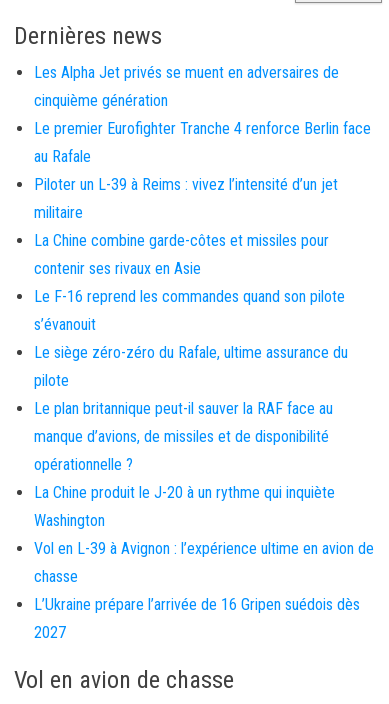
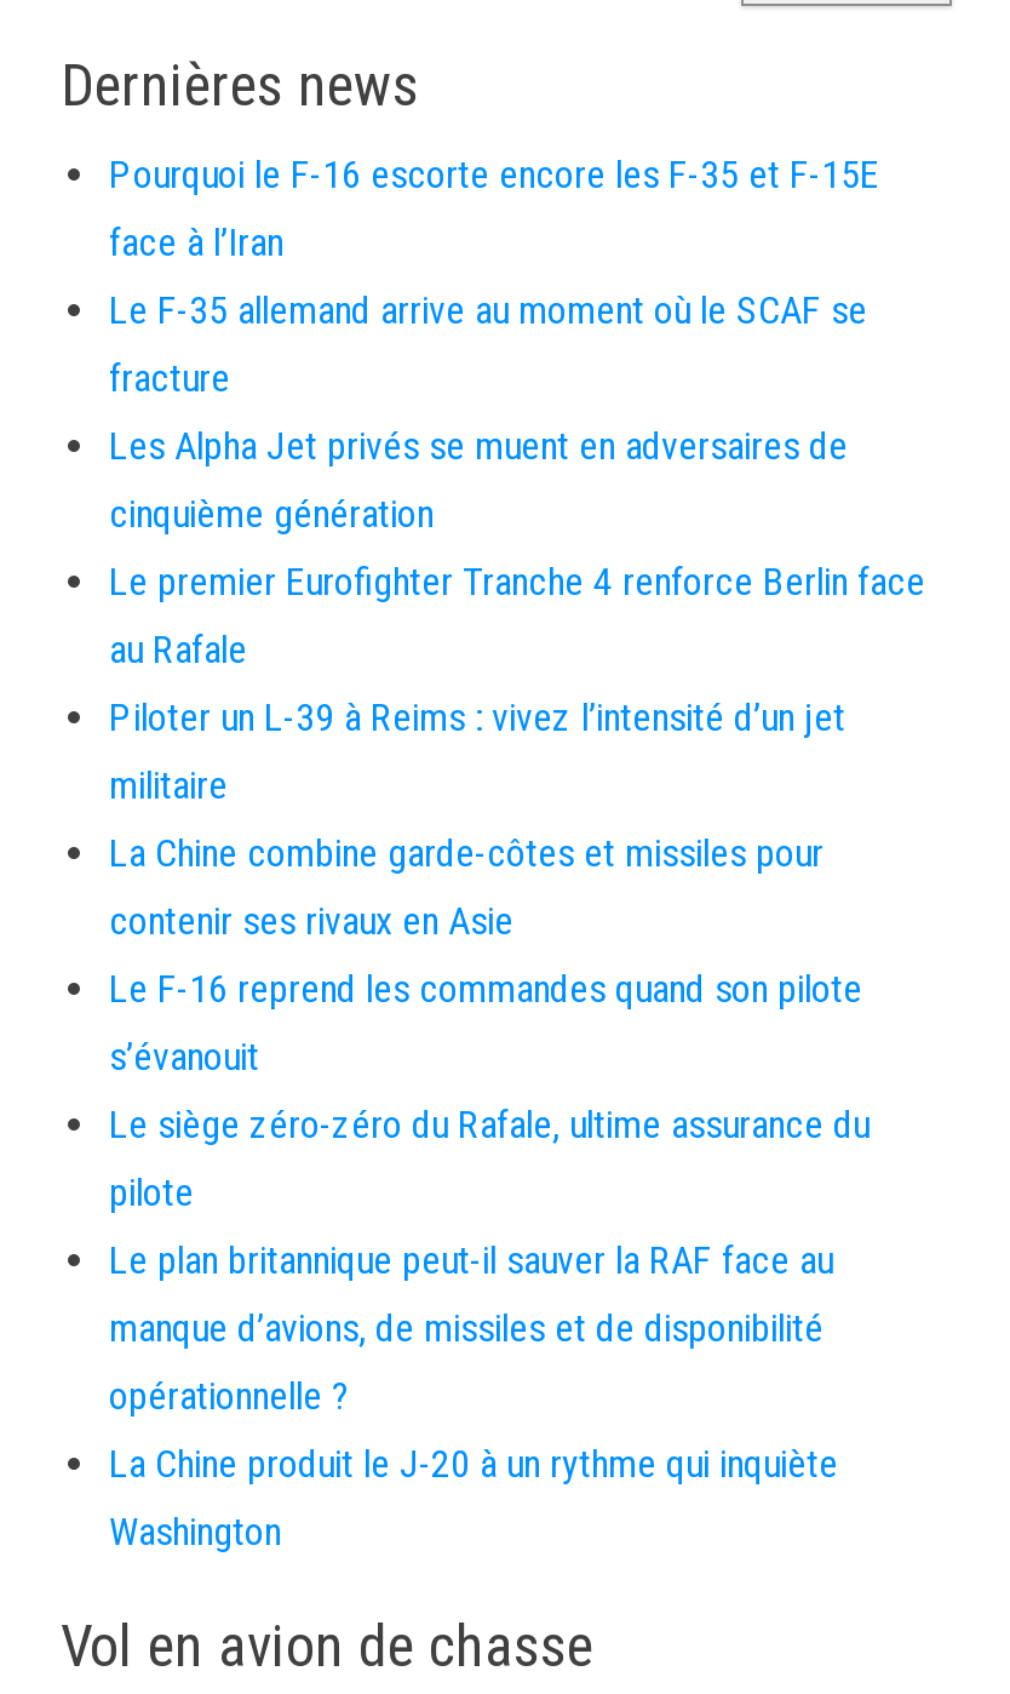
none -> [109,151,879,401] Pourquoi le F-16 escorte encore les F-35 et F-15E | face à l’Iran | Le F-35 allemand arrive au moment où le SCAF se | fracture
moved [34,63,371,530] -> [109,423,925,1555]: Les Alpha Jet privés se muent en adversaires de | cinquième génération | Le premier Eurofighter Tranche 4 renforce Berlin face | ... | La Chine produit le J-20 à un rythme qui inquiète | Washington
[34,539,374,642] Vol en L-39 à Avignon : l’expérience ultime en avion de | chasse | L’Ukraine prépare l’arrivée de 16 Gripen suédois dès | 2027 -> none

